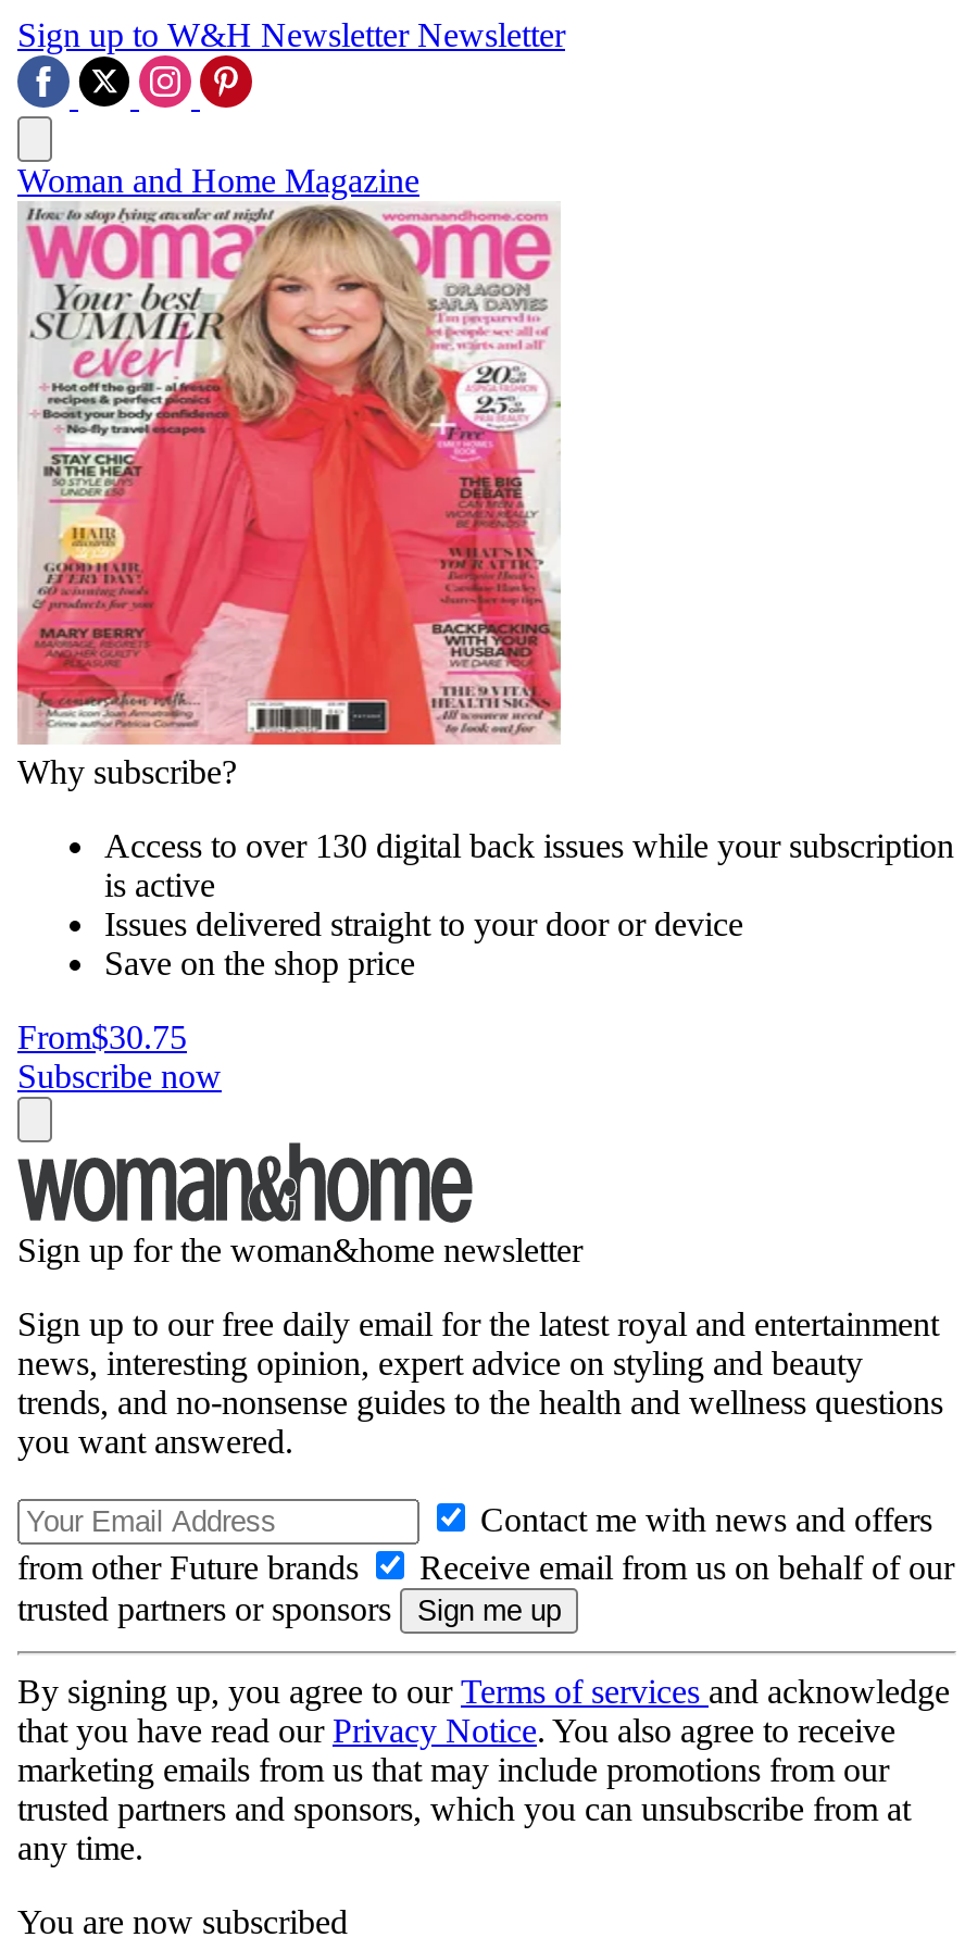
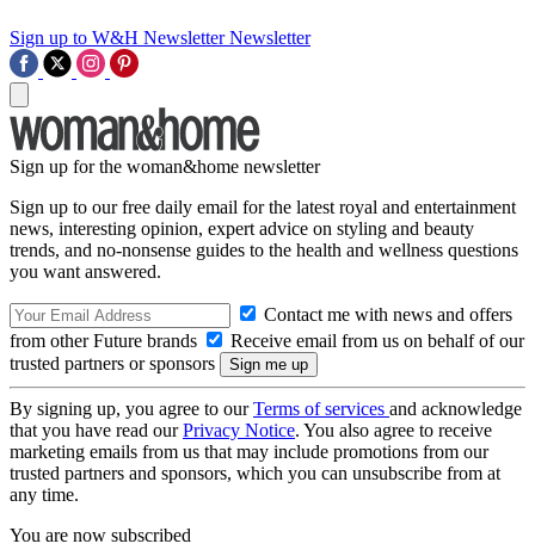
[17,162,419,199] Woman and Home Magazine -> none
[15,203,954,1095] [image] | Why subscribe? | Access to over 130 digital back issues while your subscription | is active | Issues delivered straight to your door or device | Save on the shop price | From$30.75 | Subscribe now -> none

